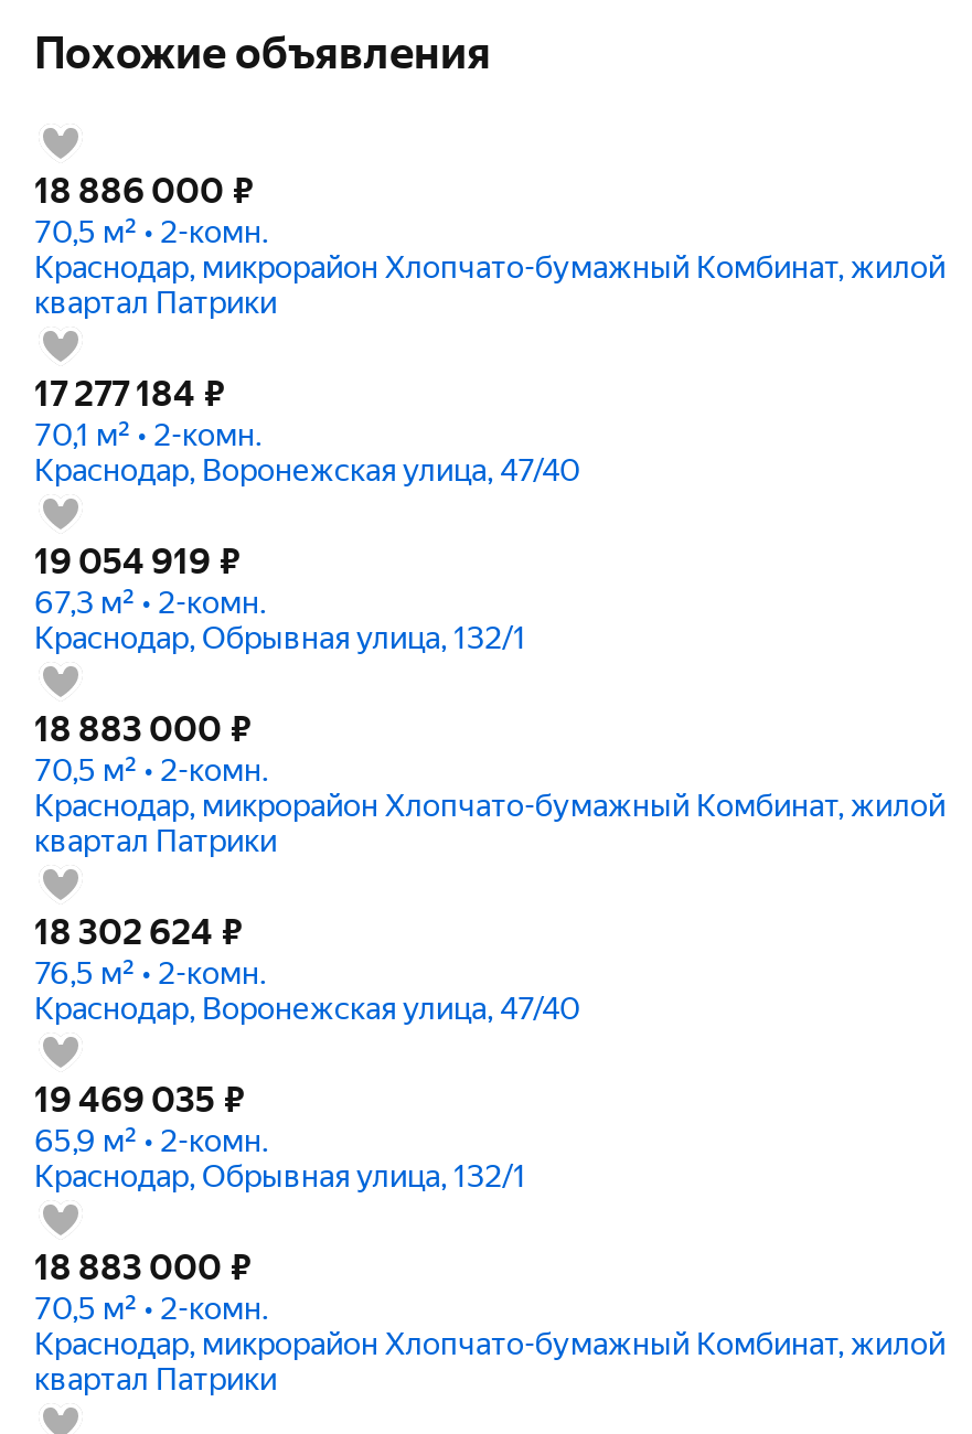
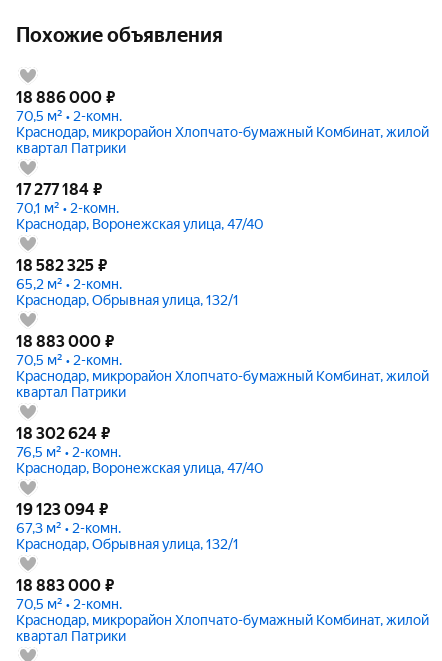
[34,541,239,582] 19 054 919 ₽ -> [16,256,107,275] 18 582 325 ₽
[34,585,266,620] 67,3 м² • 2-комн. -> [16,276,122,292] 65,2 м² • 2-комн.
[34,1079,244,1121] 19 469 035 ₽ -> [16,500,108,519] 19 123 094 ₽
[34,1123,268,1158] 65,9 м² • 2-комн. -> [16,520,121,536] 67,3 м² • 2-комн.

